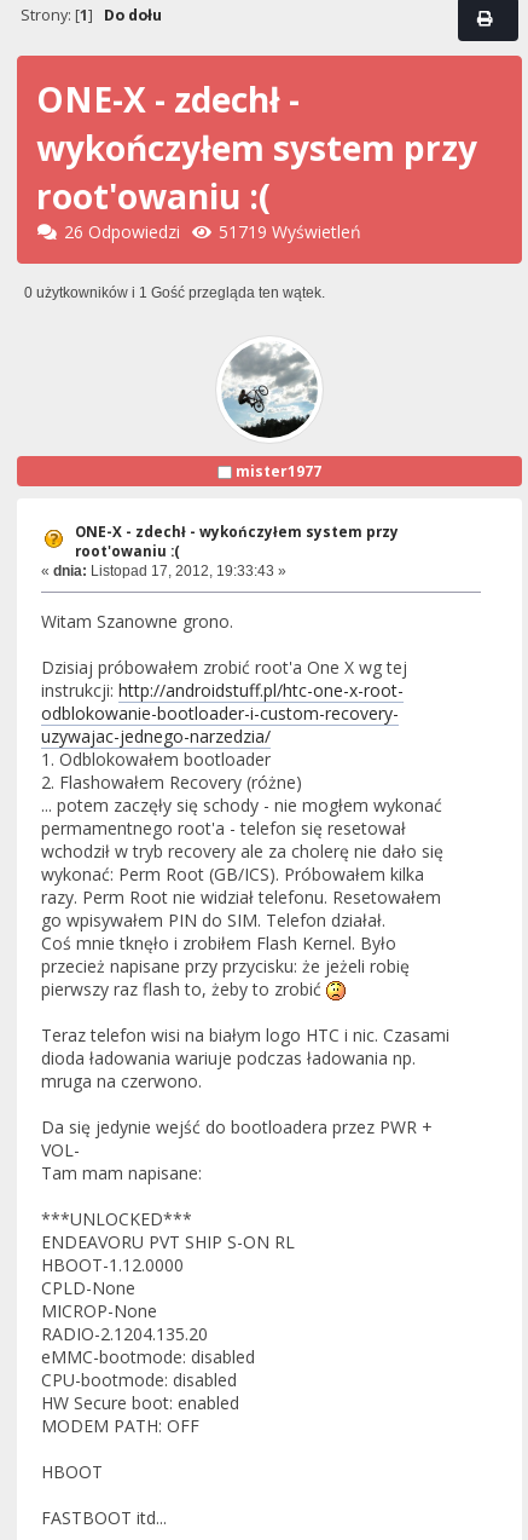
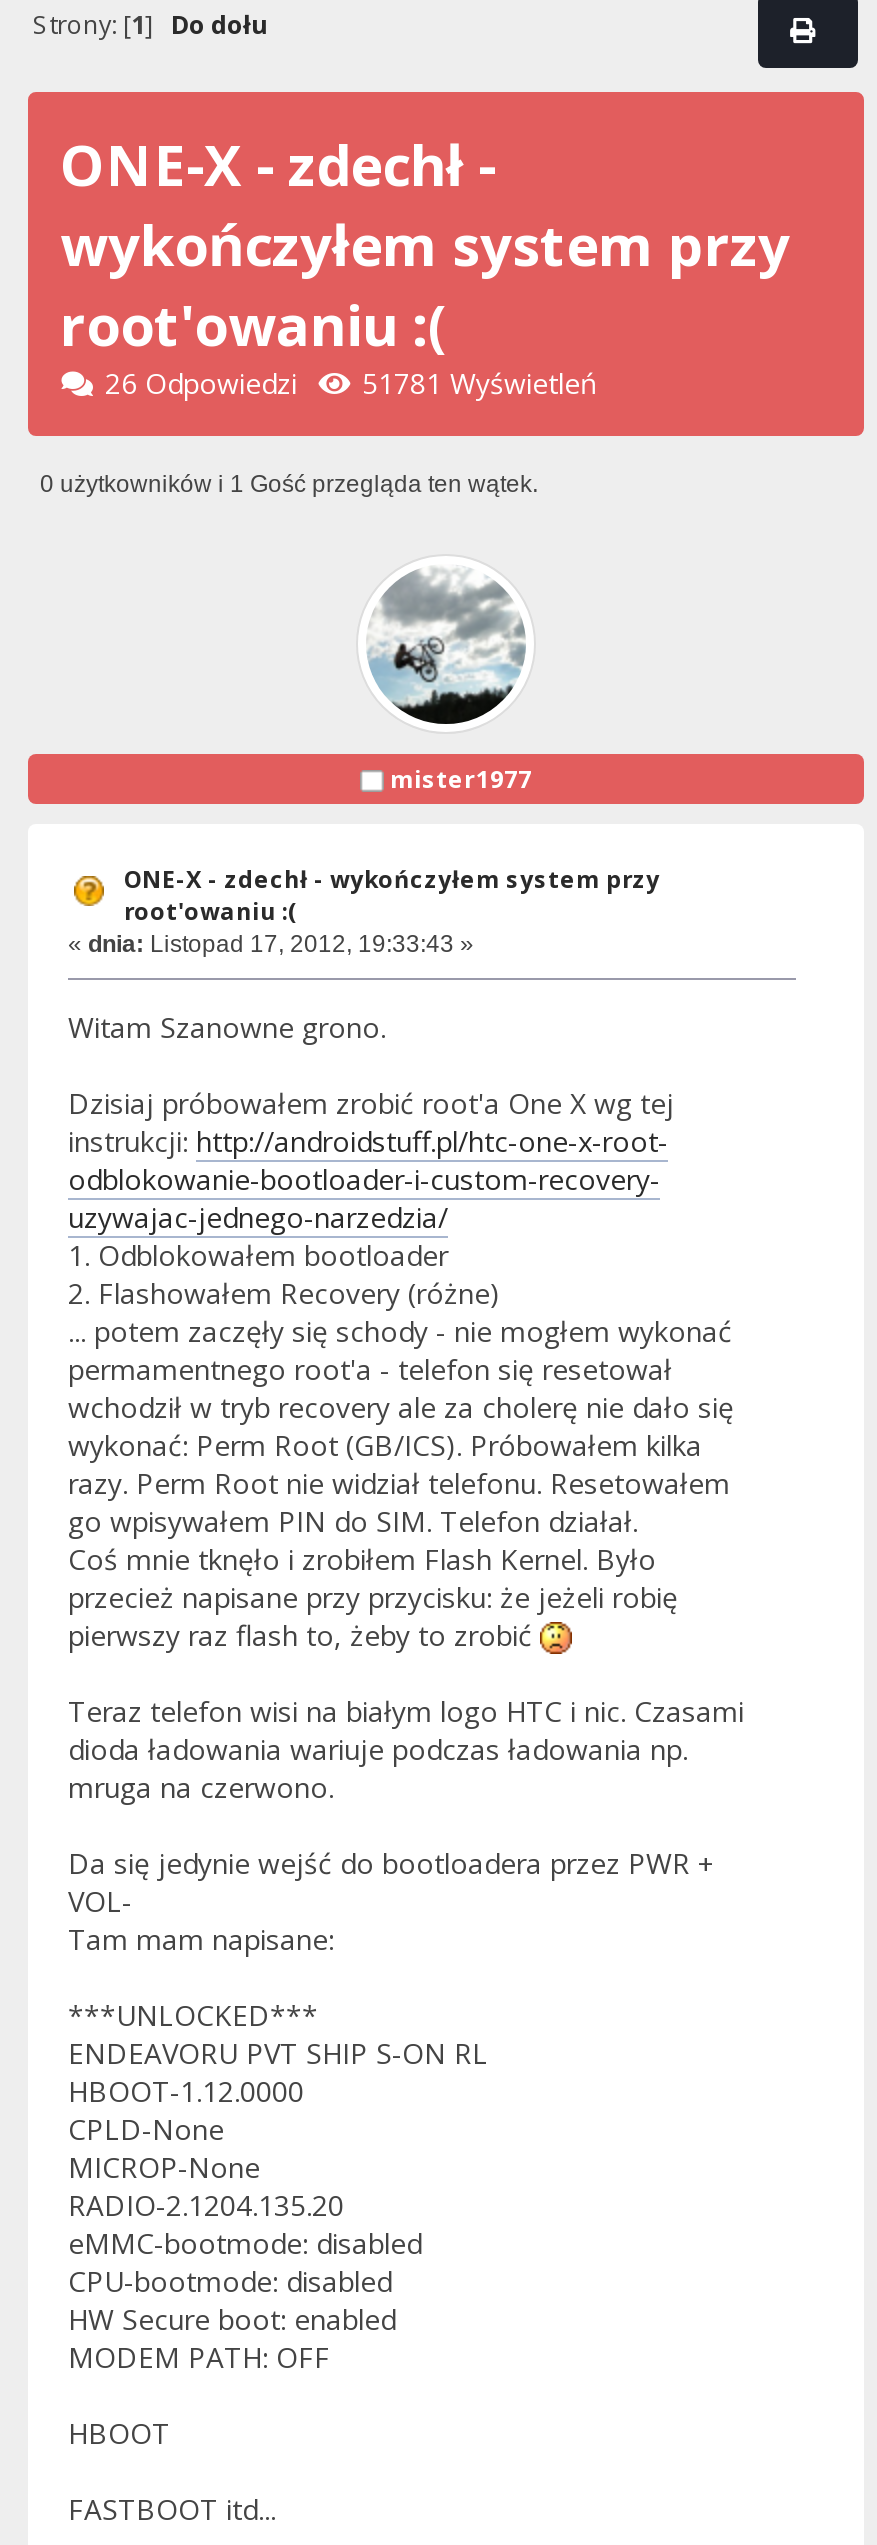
[63,220,361,243] 26 Odpowiedzi 51719 Wyświetleń -> [105,364,598,402] 26 Odpowiedzi 51781 Wyświetleń

